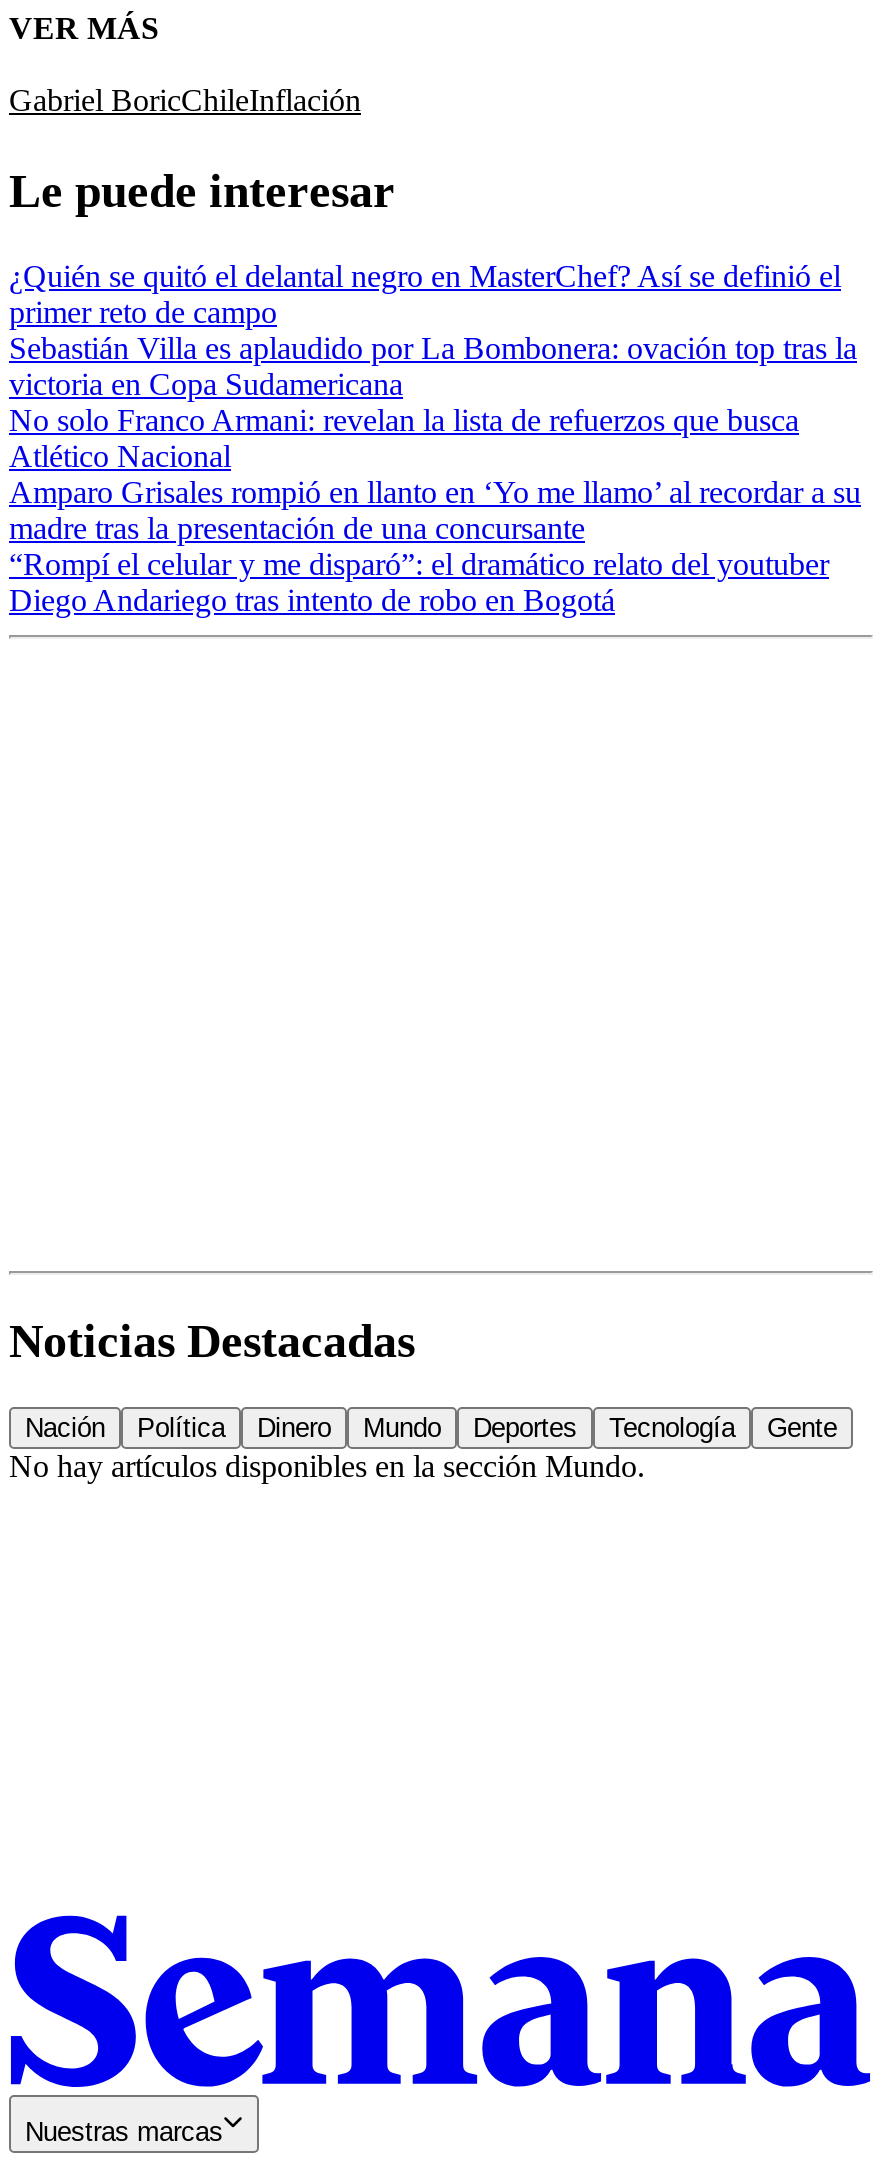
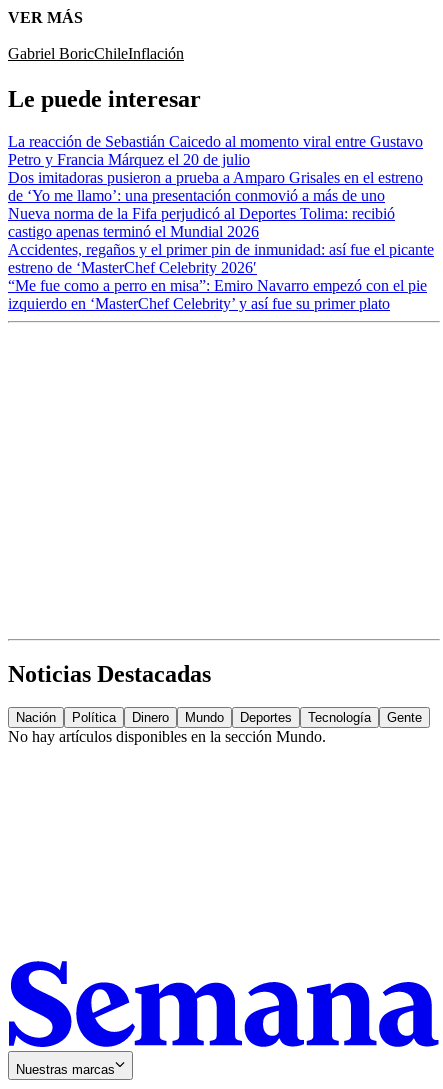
[9,258,861,616] ¿Quién se quitó el delantal negro en MasterChef? Así se definió el | primer reto de campo | Sebastián Villa es aplaudido por La Bombonera: ovación top tras la | victoria en Copa Sudamericana | No solo Franco Armani: revelan la lista de refuerzos que busca | Atlético Nacional | Amparo Grisales rompió en llanto en ‘Yo me llamo’ al recordar a su | madre tras la presentación de una concursante | “Rompí el celular y me disparó”: el dramático relato del youtuber | Diego Andariego tras intento de robo en Bogotá -> [8,133,434,312] La reacción de Sebastián Caicedo al momento viral entre Gustavo | Petro y Francia Márquez el 20 de julio | Dos imitadoras pusieron a prueba a Amparo Grisales en el estreno | de ‘Yo me llamo’: una presentación conmovió a más de uno | Nueva norma de la Fifa perjudicó al Deportes Tolima: recibió | castigo apenas terminó el Mundial 2026 | Accidentes, regaños y el primer pin de inmunidad: así fue el picante | estreno de ‘MasterChef Celebrity 2026′ | “Me fue como a perro en misa”: Emiro Navarro empezó con el pie | izquierdo en ‘MasterChef Celebrity’ y así fue su primer plato

